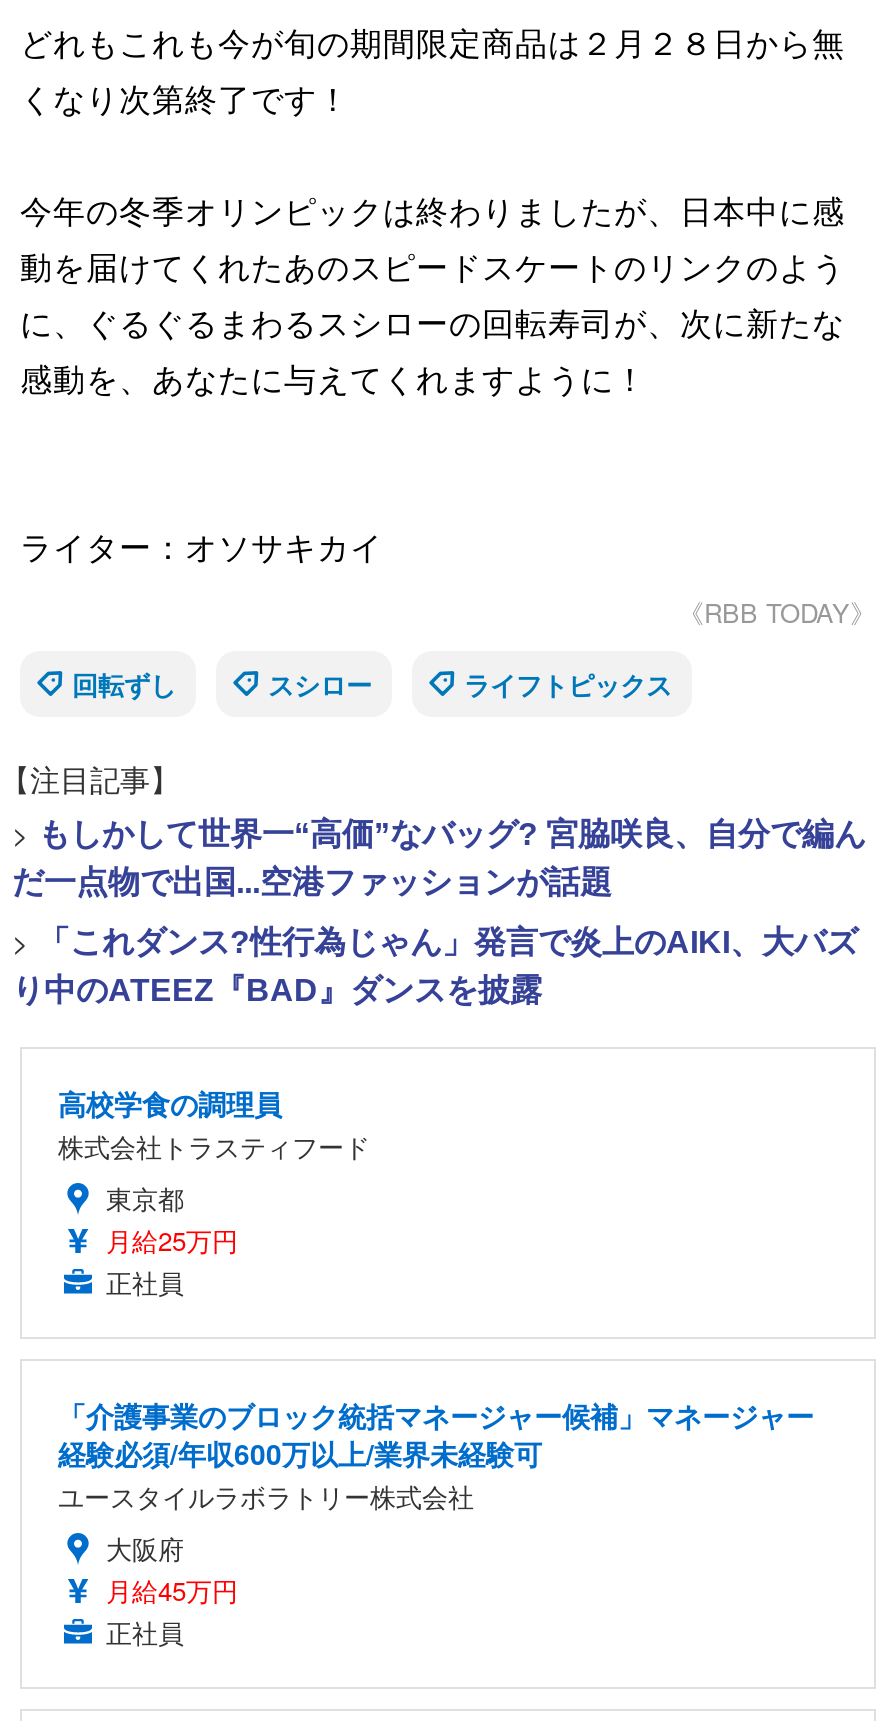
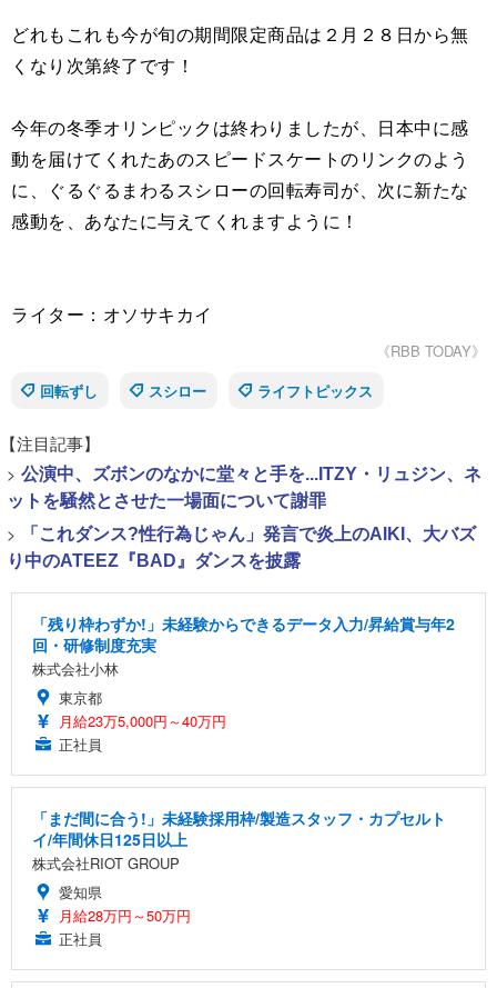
[12,814,866,900] > もしかして世界一“高価”なバッグ? 宮脇咲良、自分で編ん | だ一点物で出国...空港ファッションが話題 -> [7,463,481,510] > 公演中、ズボンのなかに堂々と手を...ITZY・リュジン、ネ | ットを騒然とさせた一場面について謝罪
[58,1084,370,1166] 高校学食の調理員 | 株式会社トラスティフード -> [32,613,455,679] 「残り枠わずか!」未経験からできるデータ入力/昇給賞与年2 | 回・研修制度充実 | 株式会社小林
[106,1222,238,1260] 月給25万円 -> [59,710,226,732] 月給23万5,000円～40万円
[58,1396,814,1610] 「介護事業のブロック統括マネージャー候補」マネージャー | 経験必須/年収600万以上/業界未経験可 | ユースタイルラボラトリー株式会社 | 大阪府 | 月給45万円 -> [32,807,446,926] 「まだ間に合う!」未経験採用枠/製造スタッフ・カプセルト | イ/年間休日125日以上 | 株式会社RIOT GROUP | 愛知県 | 月給28万円～50万円

